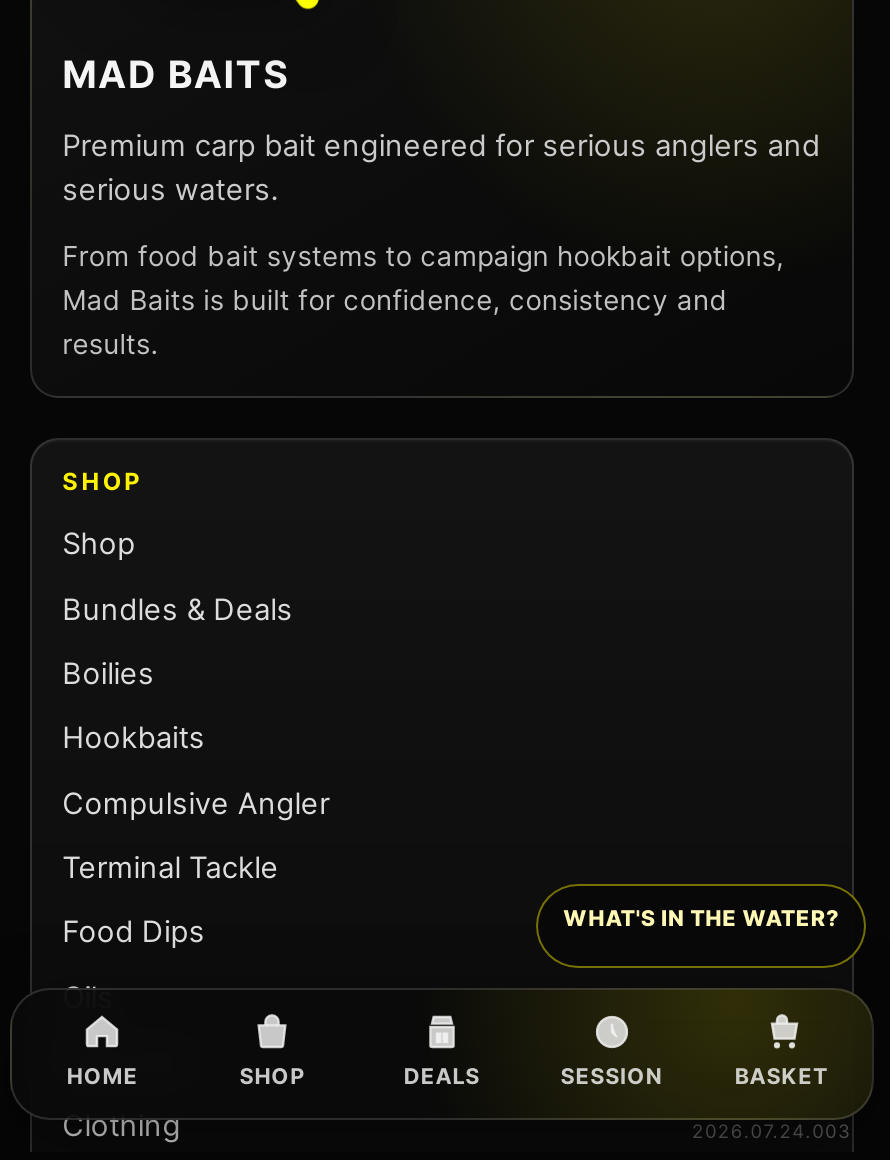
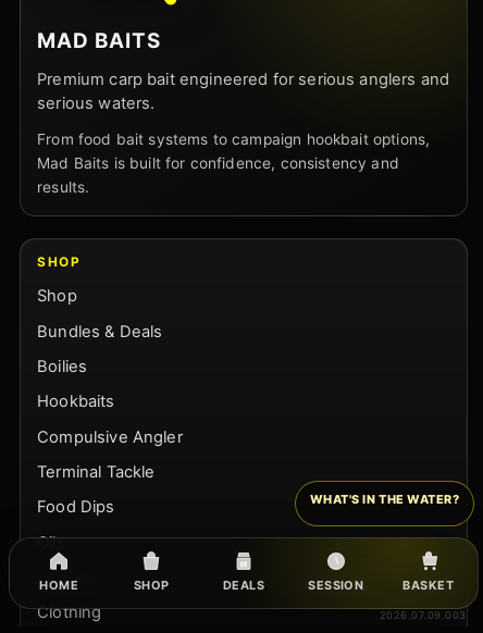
[692,1121,851,1143] 2026.07.24.003 -> [380,610,466,621] 2026.07.09.003

